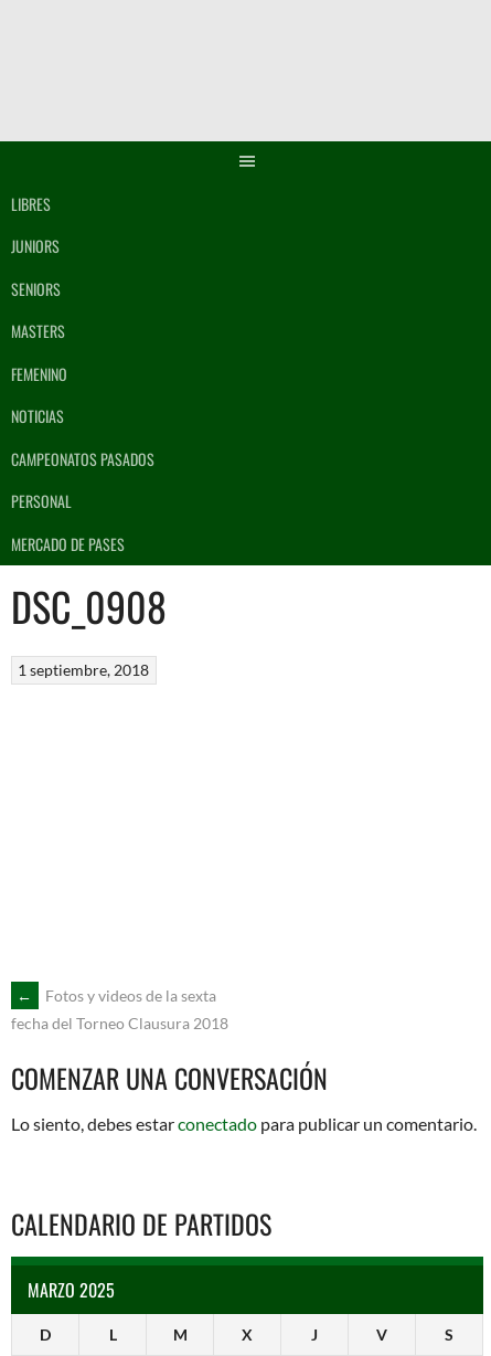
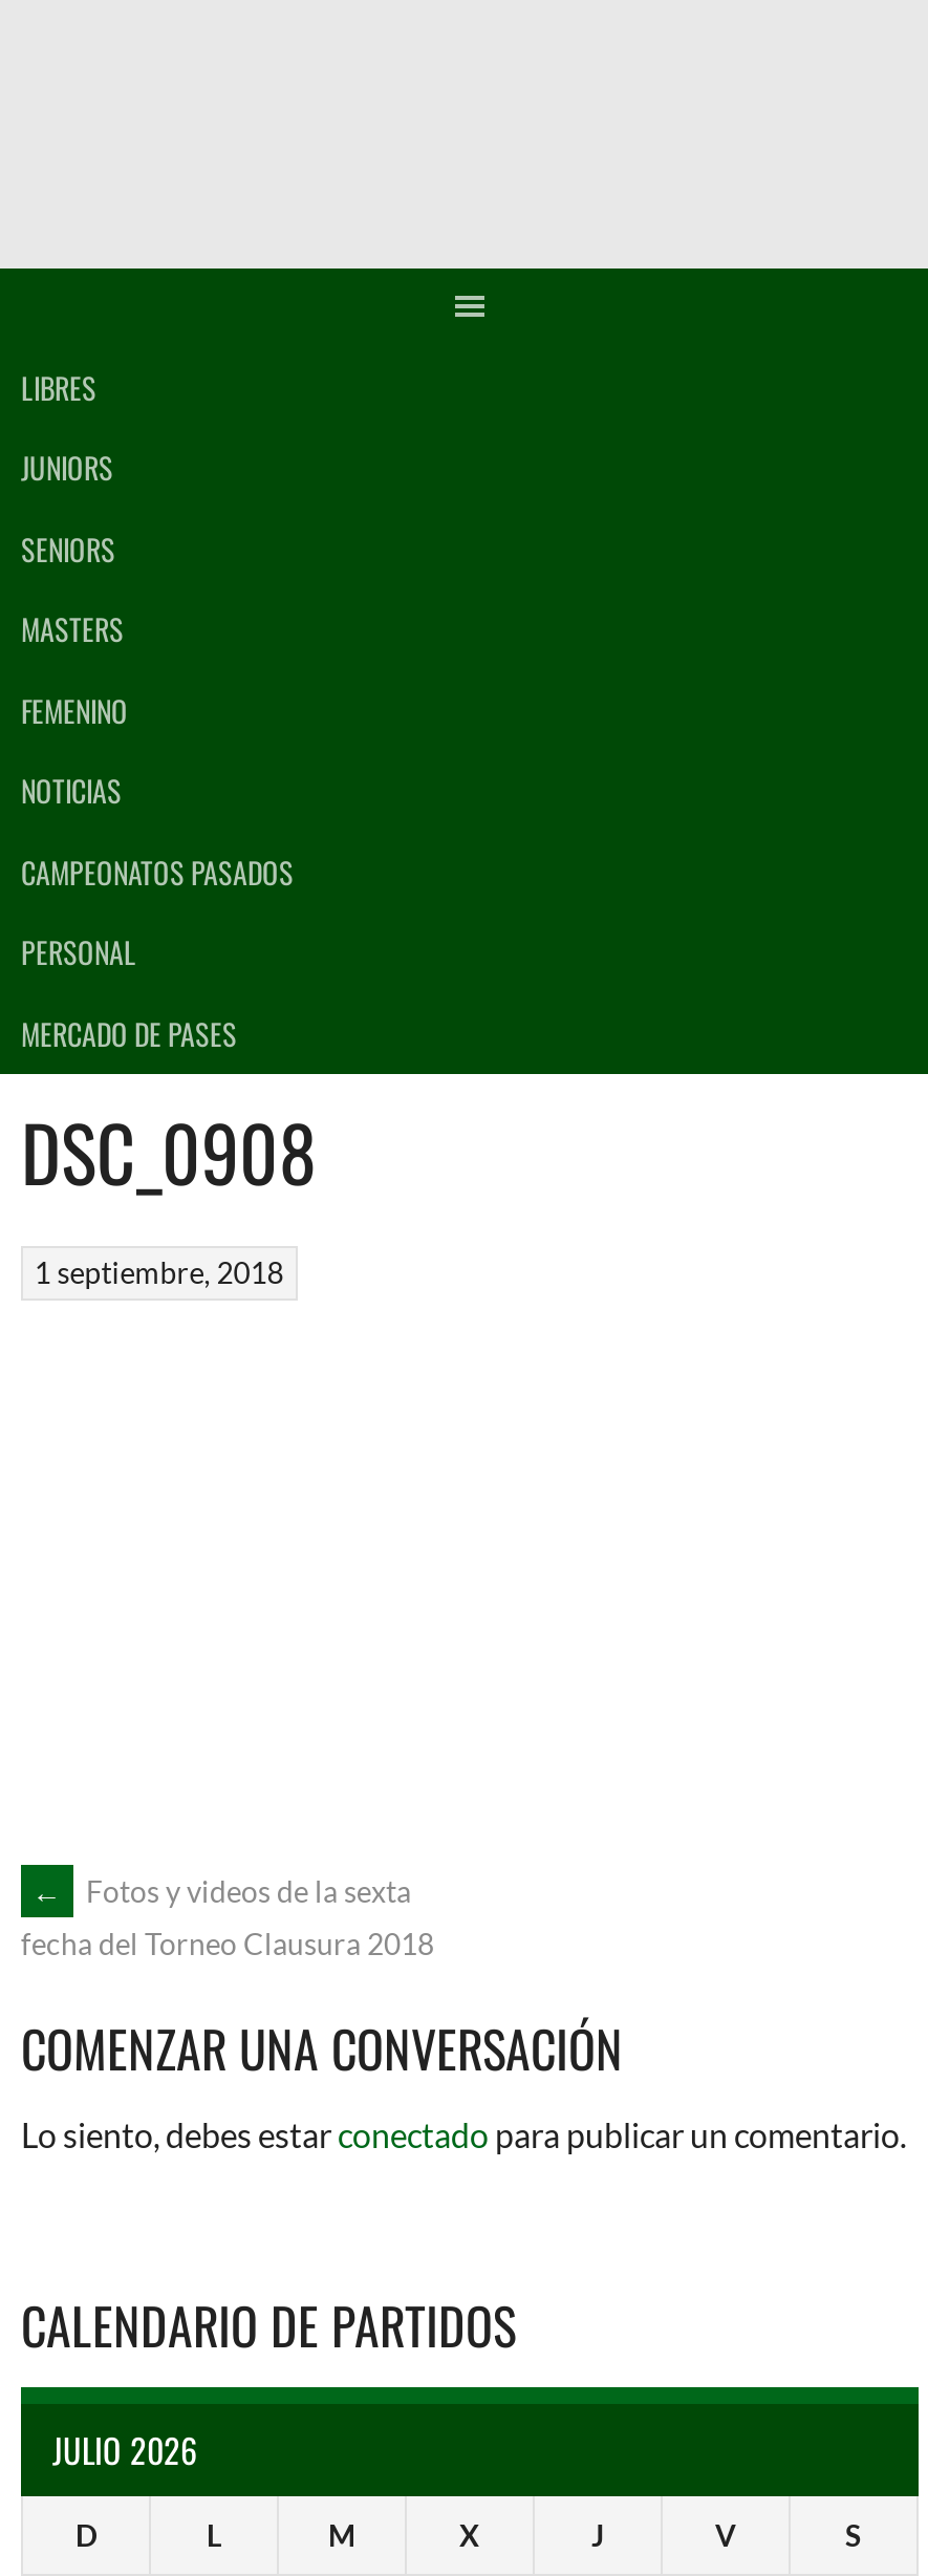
[28,1276,115,1303] MARZO 2025 -> [52,2425,197,2475] JULIO 2026

